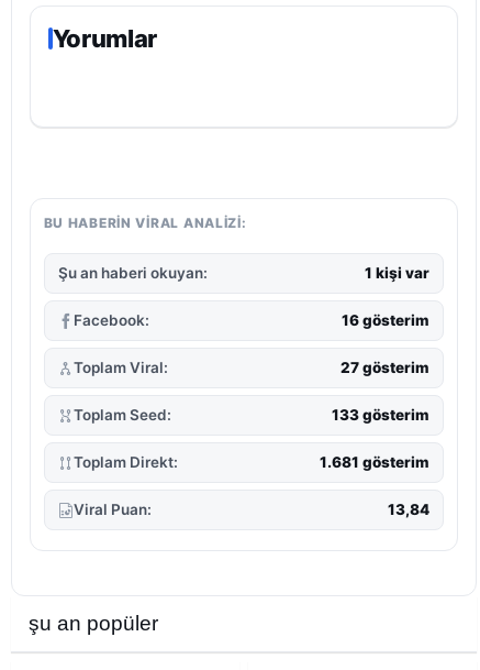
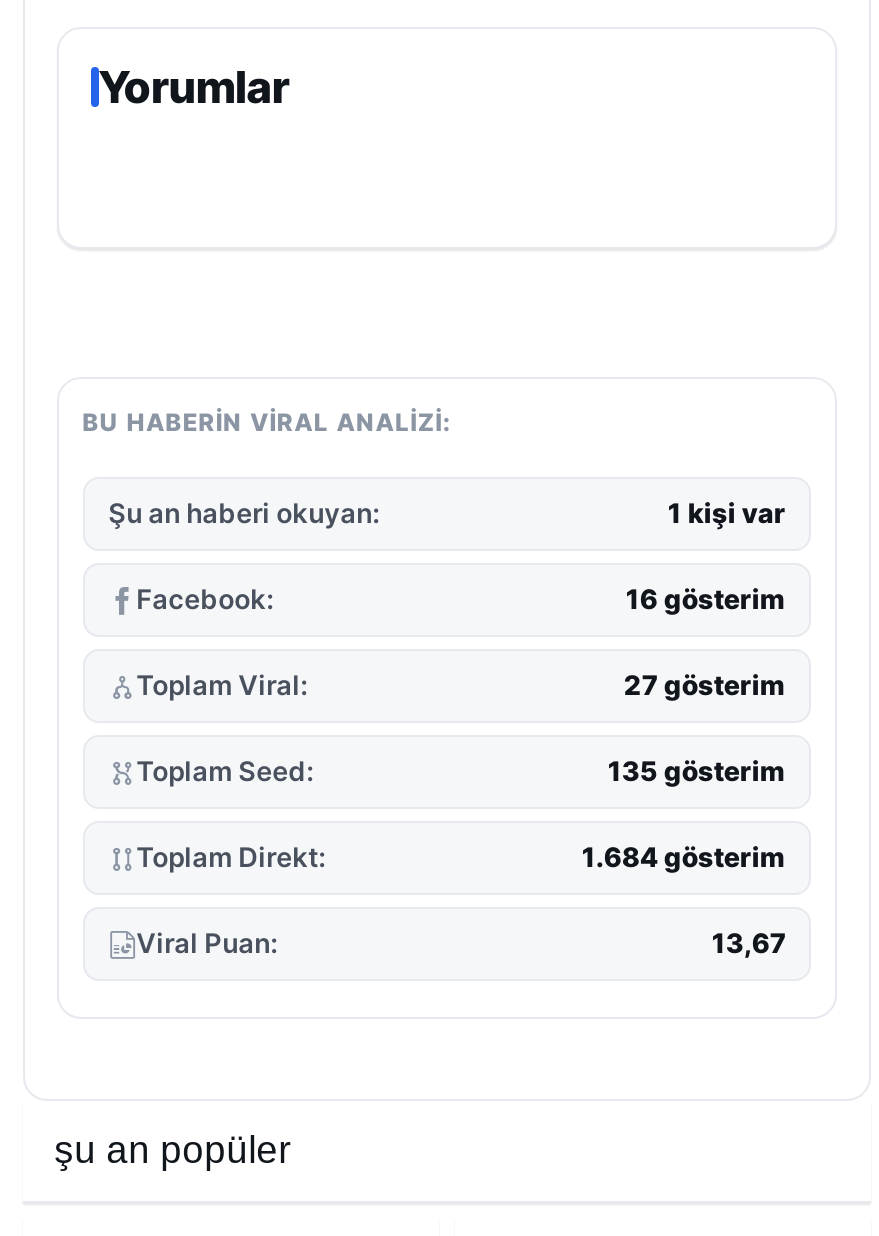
[332,406,430,424] 133 gösterim -> [608,755,786,787] 135 gösterim
[320,453,430,471] 1.681 gösterim -> [582,841,786,873] 1.684 gösterim
[388,501,430,518] 13,84 -> [712,927,786,959] 13,67

